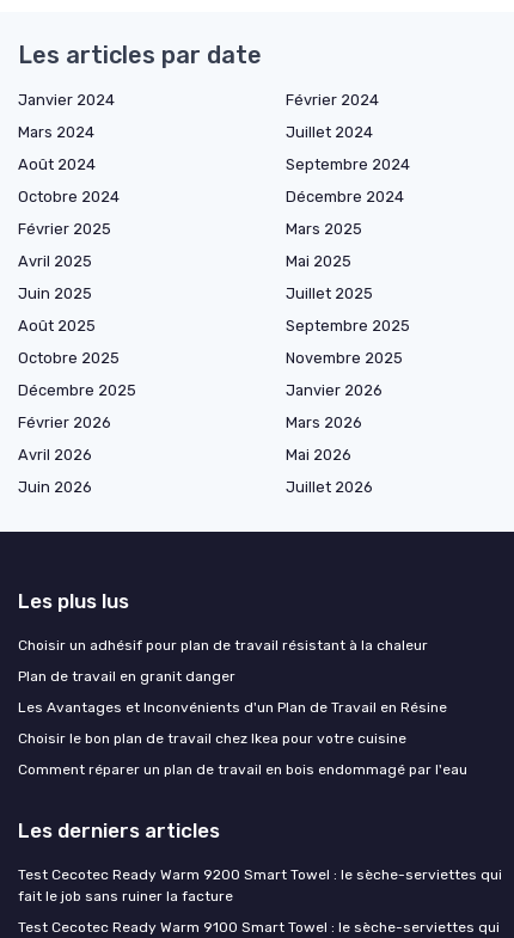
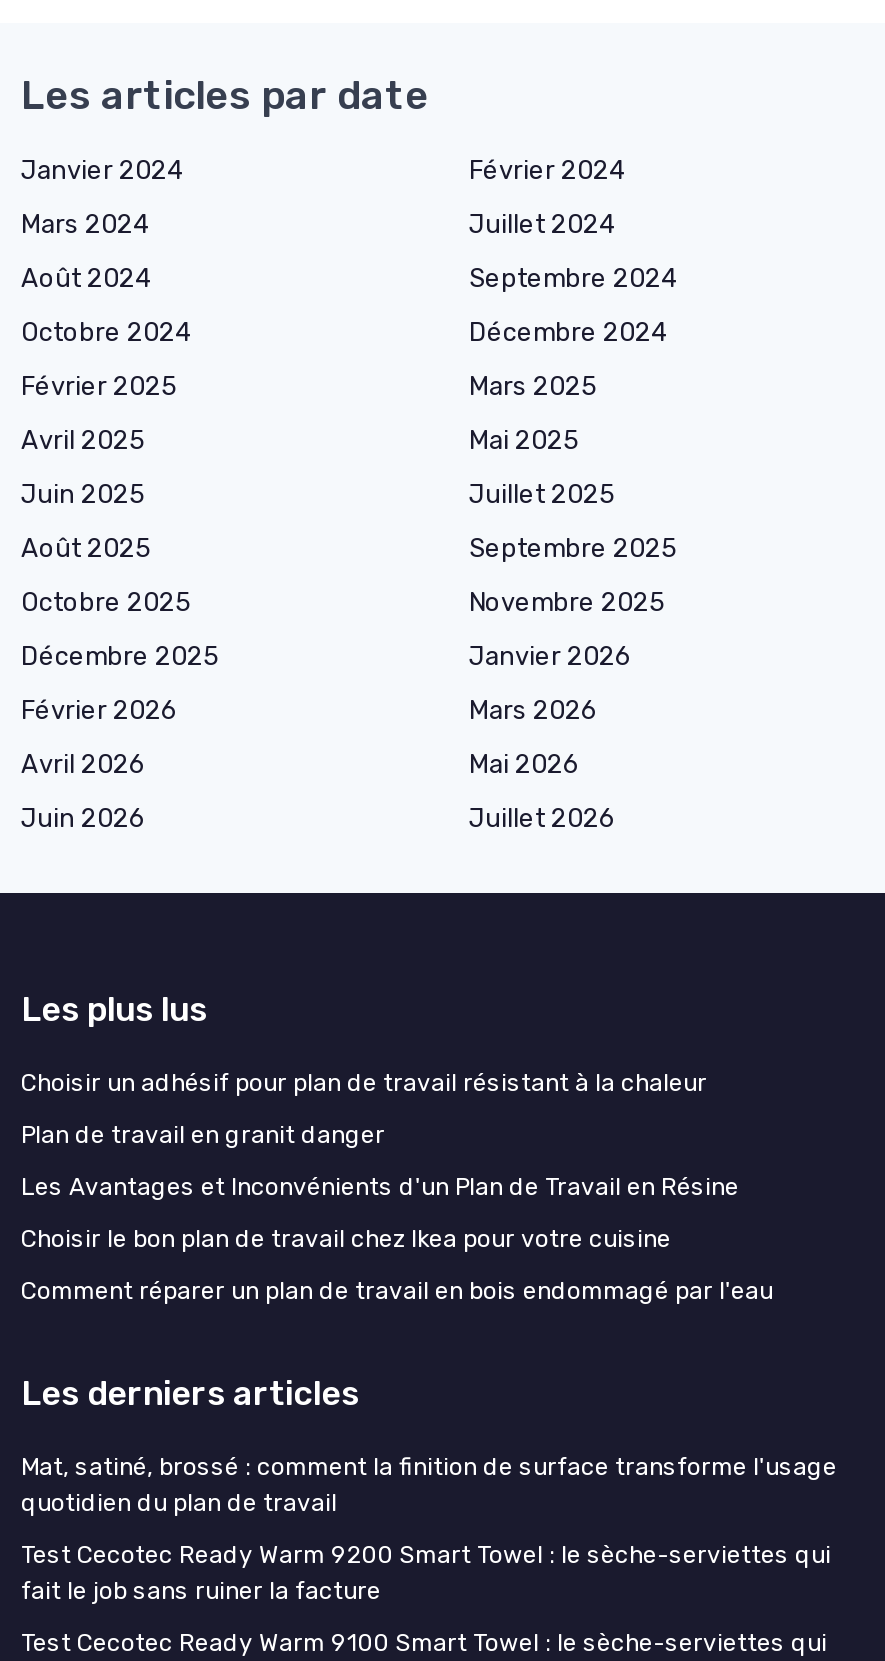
none -> [21,1452,837,1516] Mat, satiné, brossé : comment la finition de surface transforme l'usage | quotidien du plan de travail

